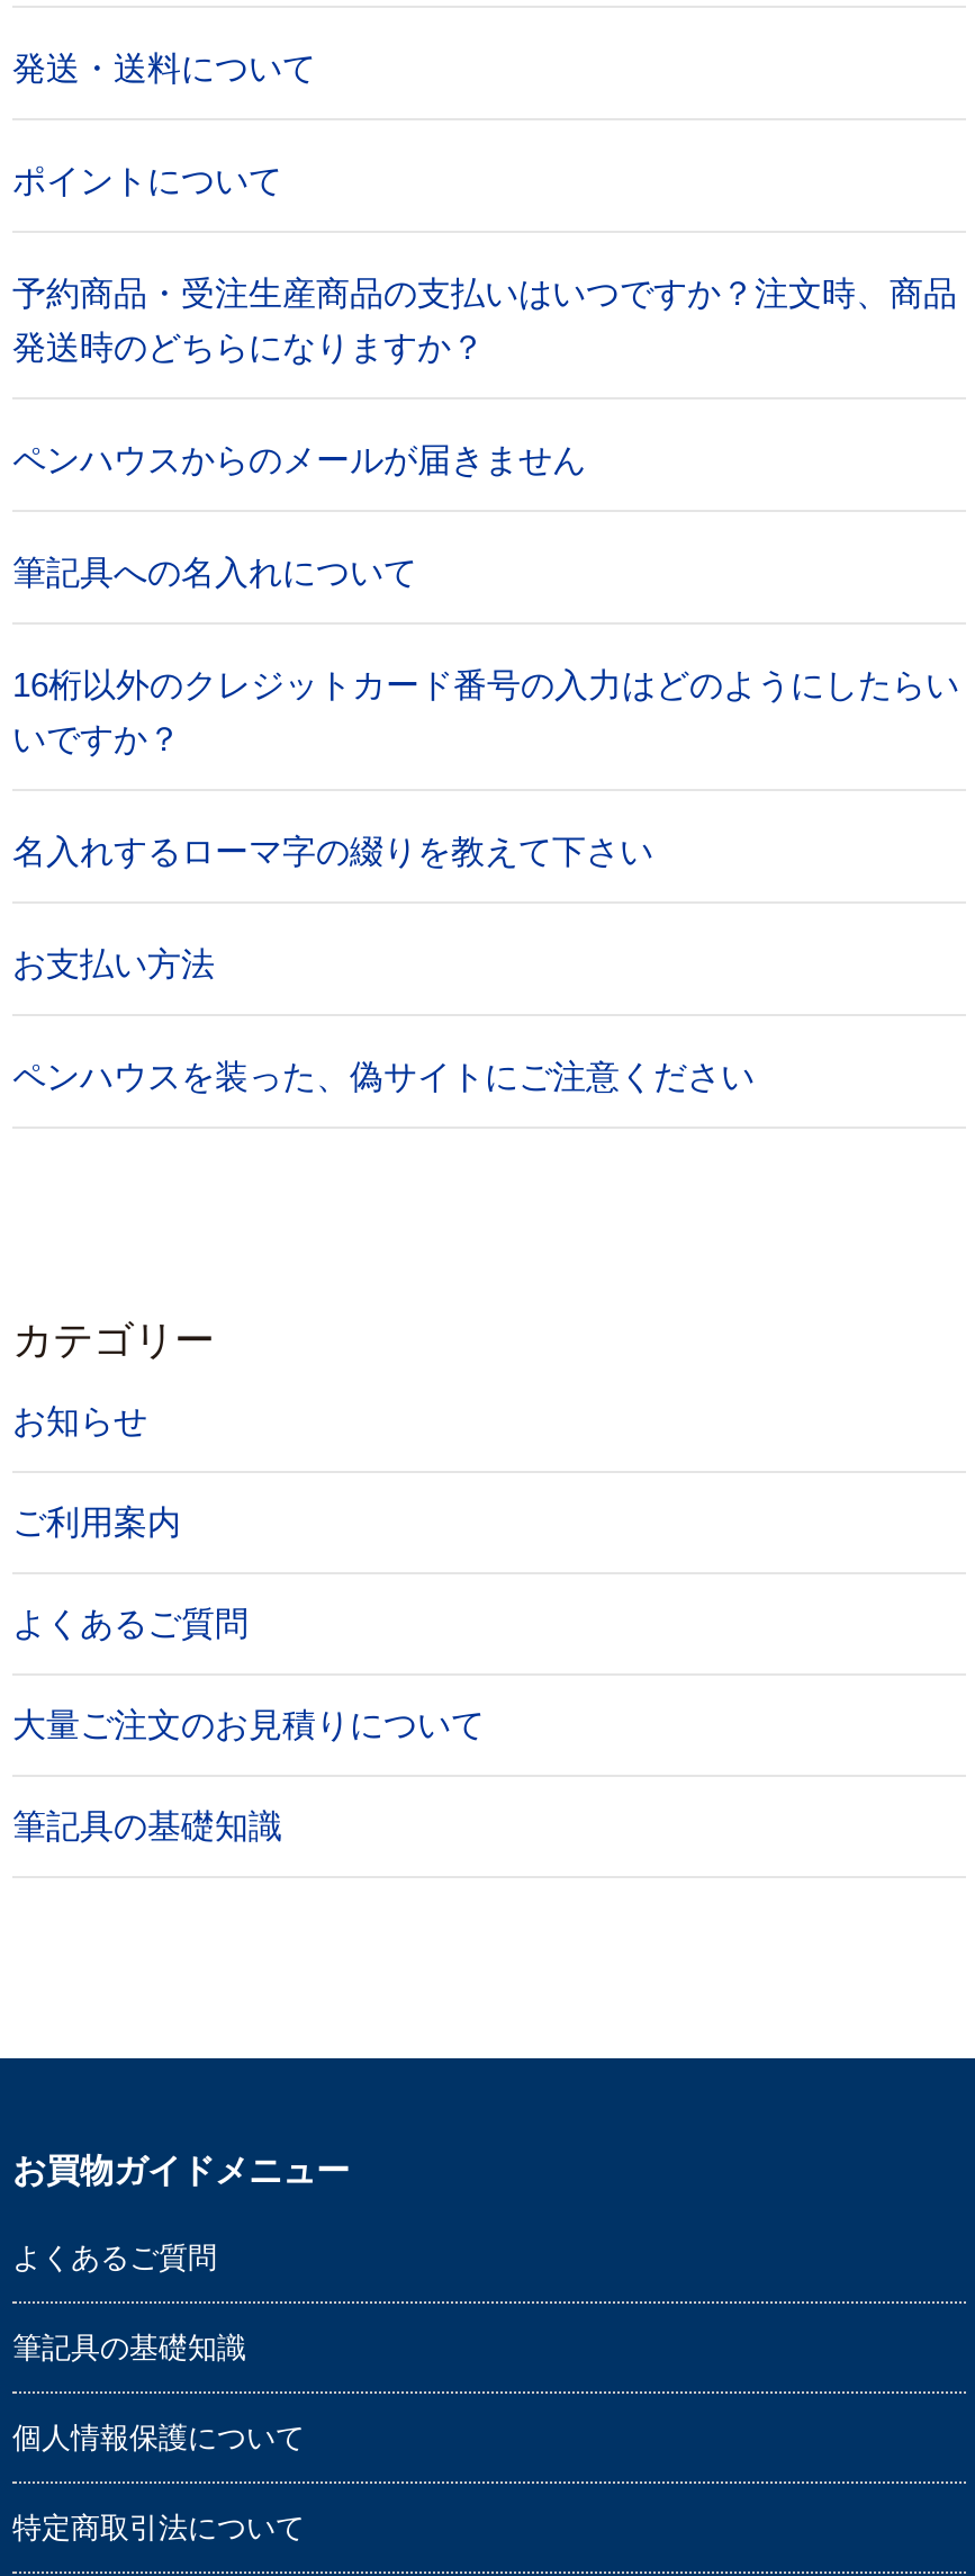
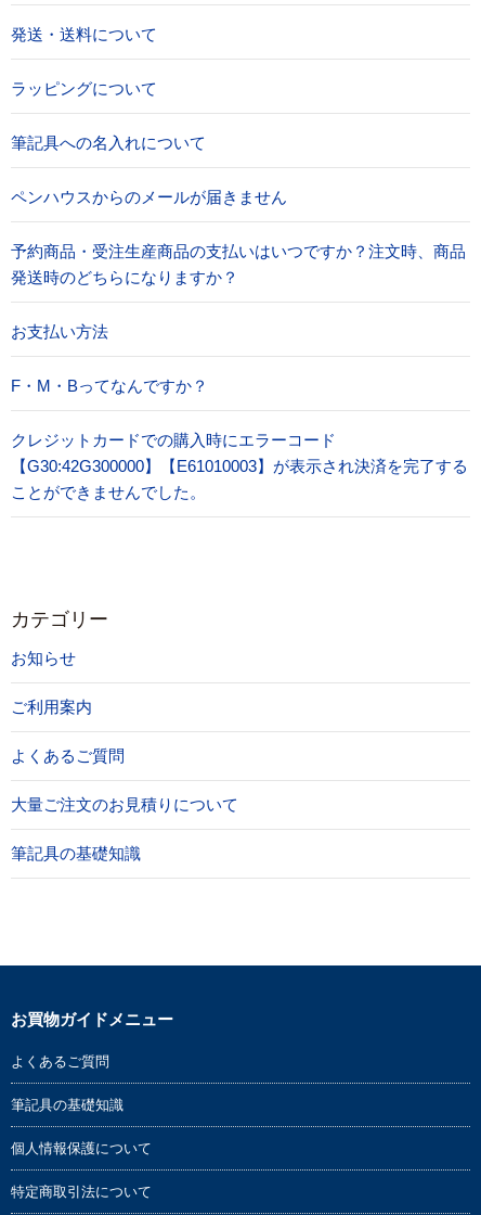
[12,161,282,199] ポイントについて -> [11,79,157,98] ラッピングについて
moved [12,273,957,366] -> [11,242,466,286]: 予約商品・受注生産商品の支払いはいつですか？注文時、商品 | 発送時のどちらになりますか？
moved [12,440,586,591] -> [11,133,287,206]: 筆記具への名入れについて | ペンハウスからのメールが届きません
[12,665,959,870] 16桁以外のクレジットカード番号の入力はどのようにしたらい | いですか？ | 名入れするローマ字の綴りを教えて下さい -> none
moved [12,944,215,982] -> [11,322,108,341]: お支払い方法
[12,1057,755,1095] ペンハウスを装った、偽サイトにご注意ください -> [11,376,468,501] F・M・Bってなんですか？ | クレジットカードでの購入時にエラーコード | 【G30:42G300000】【E61010003】が表示され決済を完了する | ことができませんでした。

